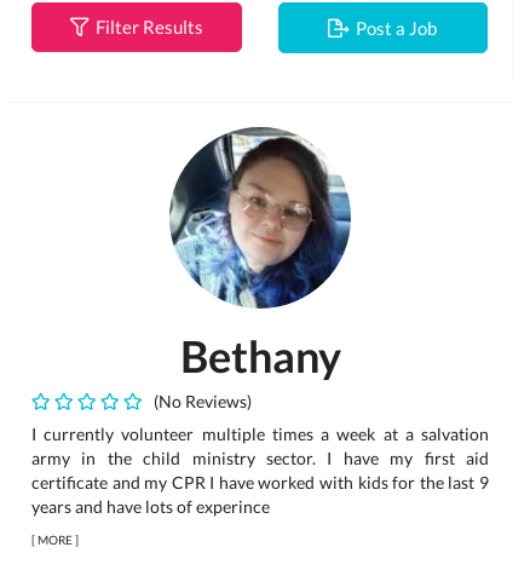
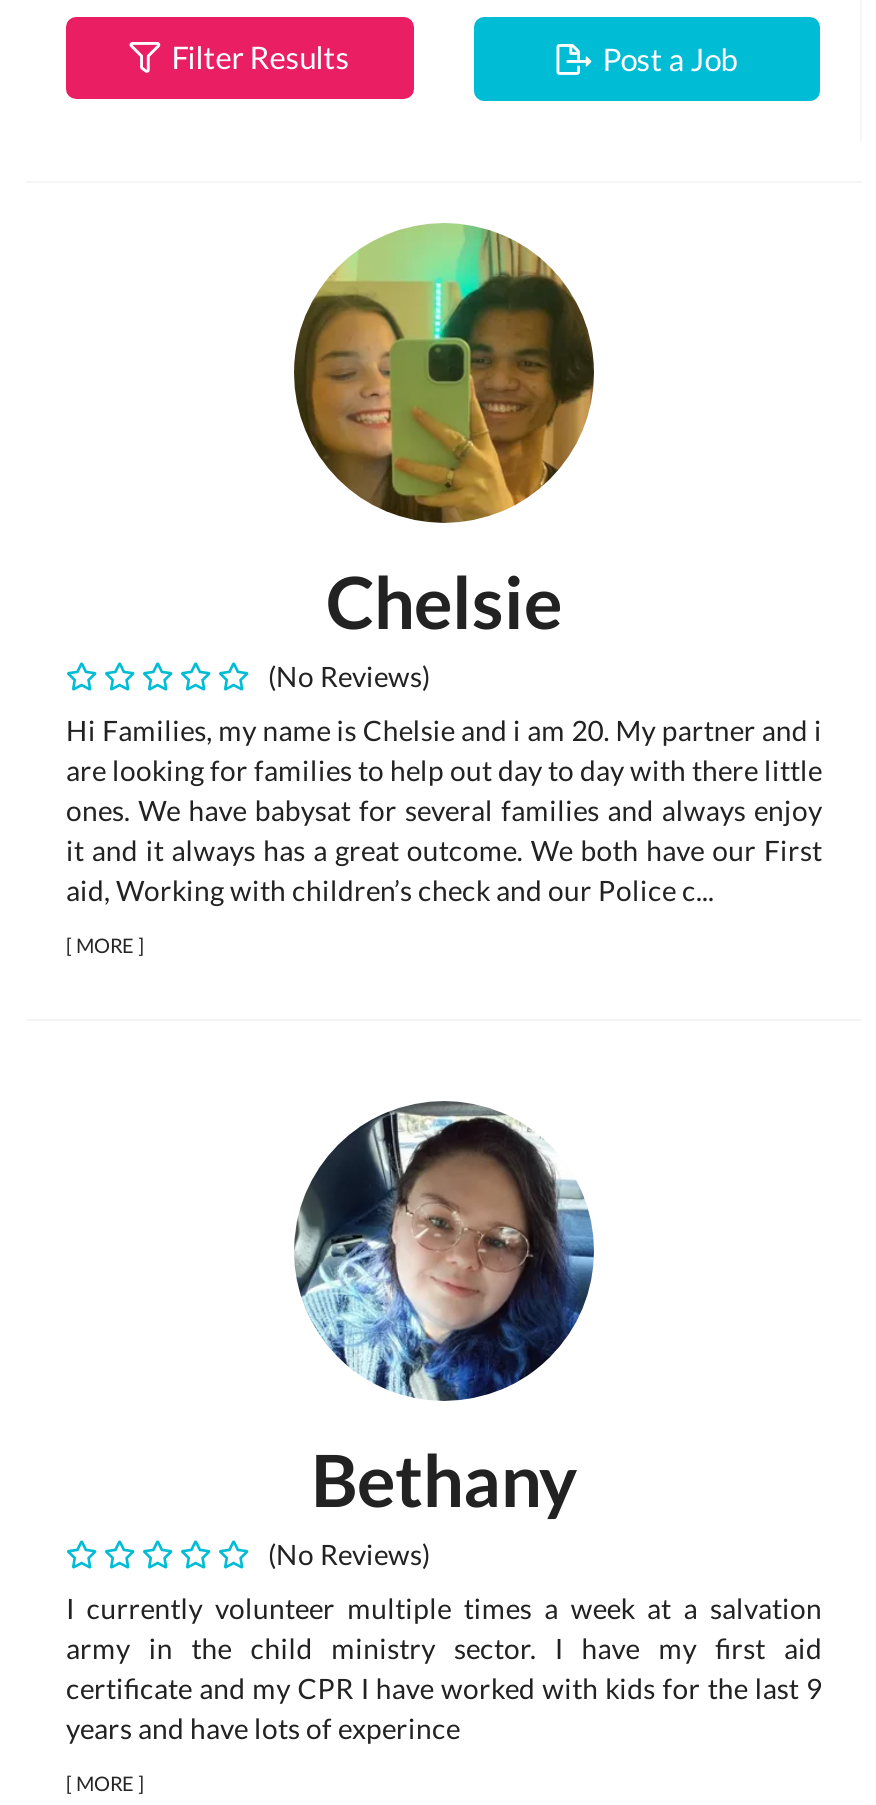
none -> [66,223,822,957] [image] | Chelsie | (No Reviews) | Hi Families, my name is Chelsie and i am 20. My partner and i | are looking for families to help out day to day with there little | ones. We have babysat for several families and always enjoy | it and it always has a great outcome. We both have our First | aid, Working with children’s check and our Police c... | [MORE]

